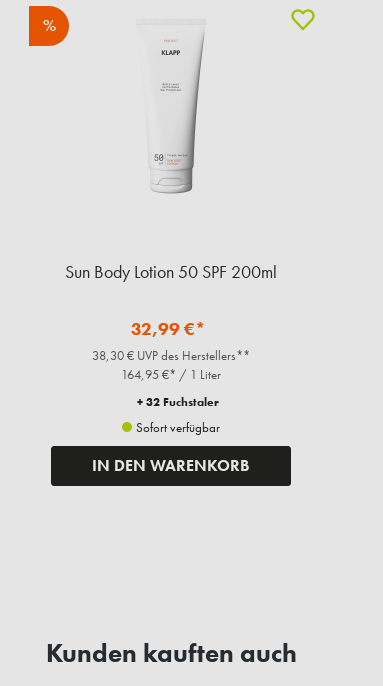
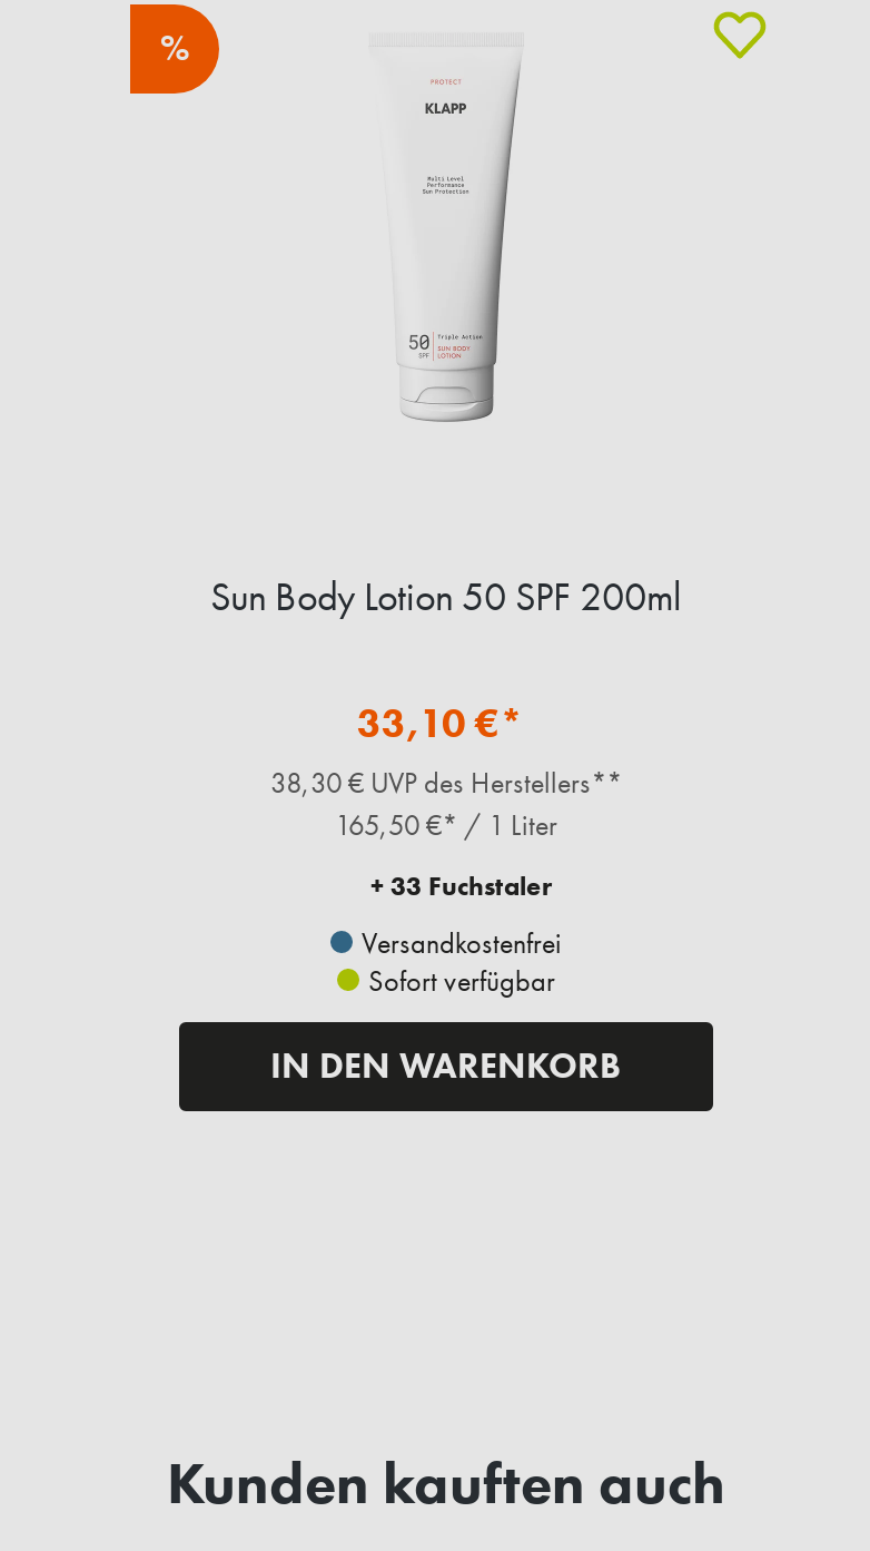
[131,317,206,340] 32,99 €* -> [357,696,524,748] 33,10 €*
[121,366,221,410] 164,95 €* / 1 Liter | + 32 Fuchstaler -> [335,805,562,961] 165,50 €* / 1 Liter | + 33 Fuchstaler | Versandkostenfrei

